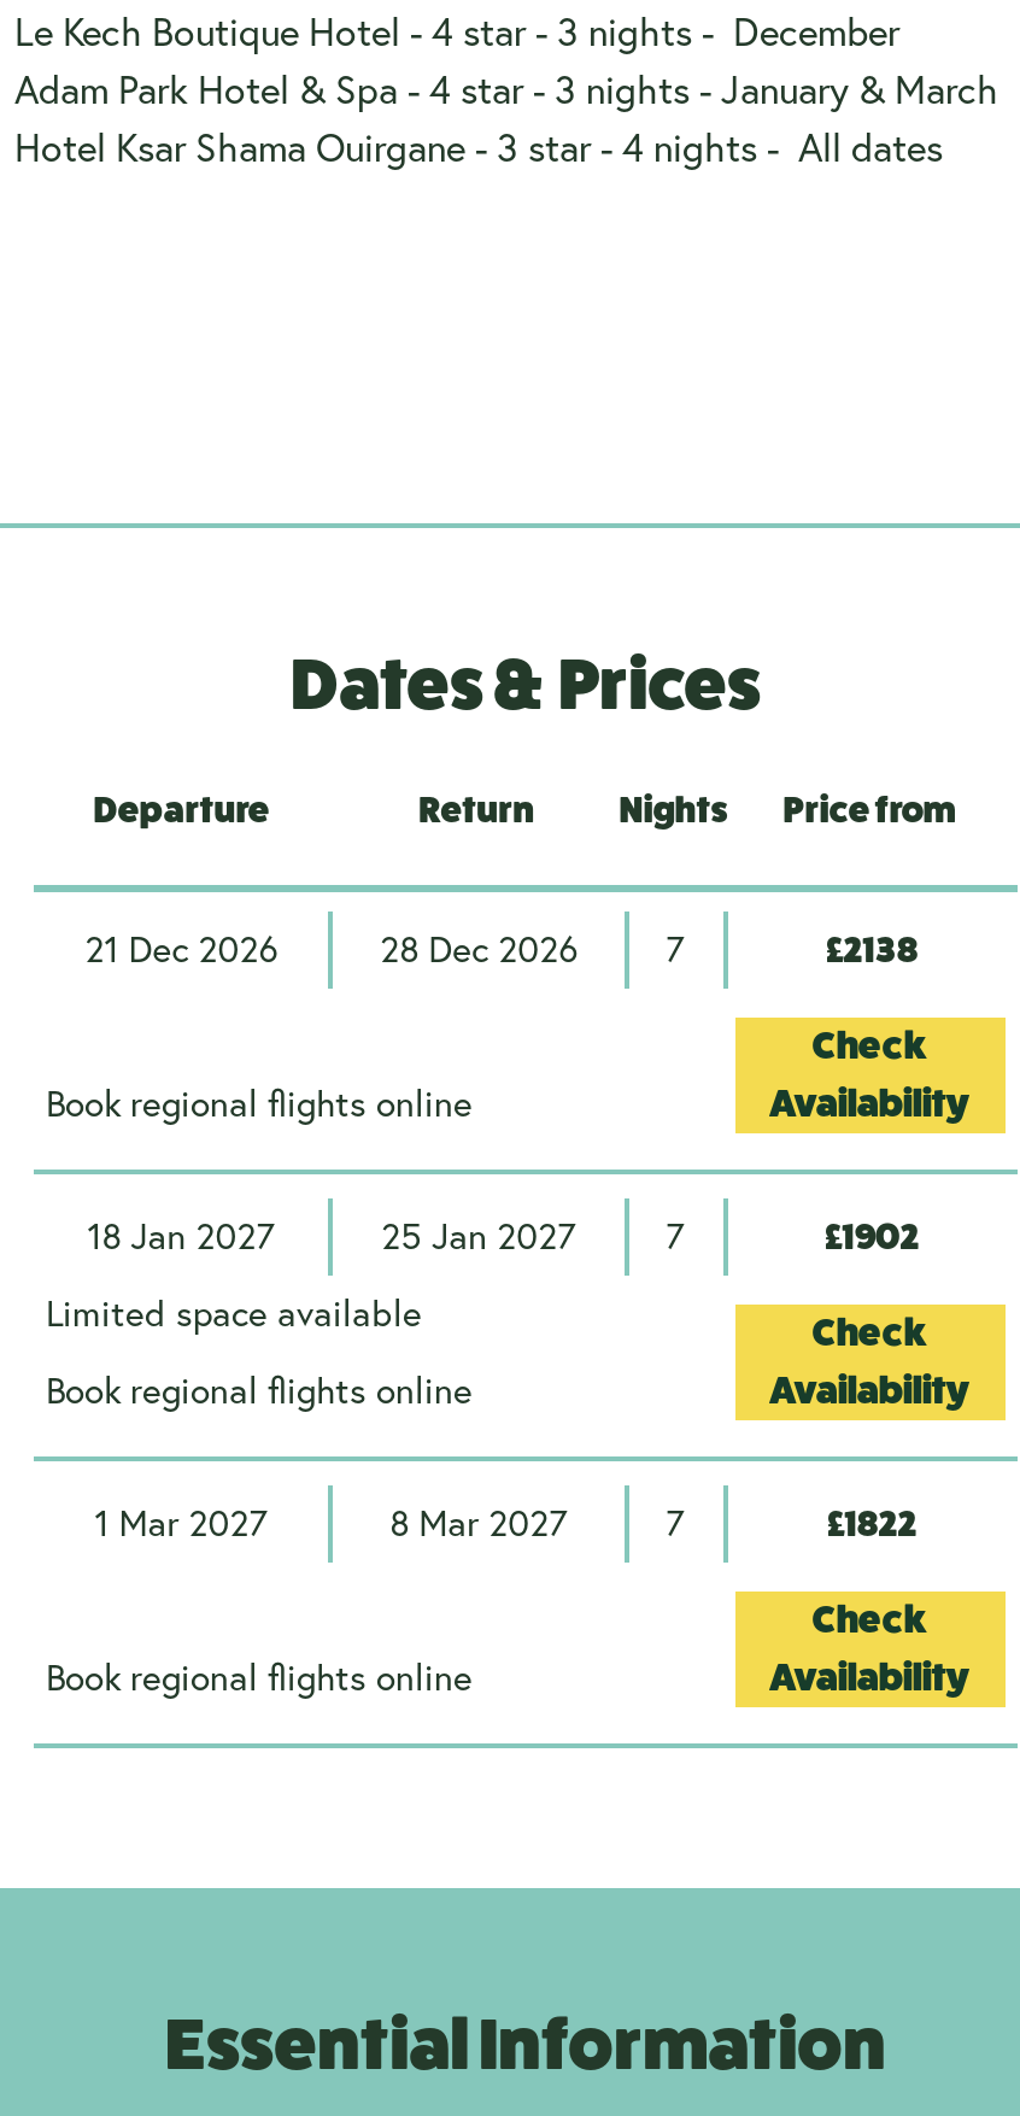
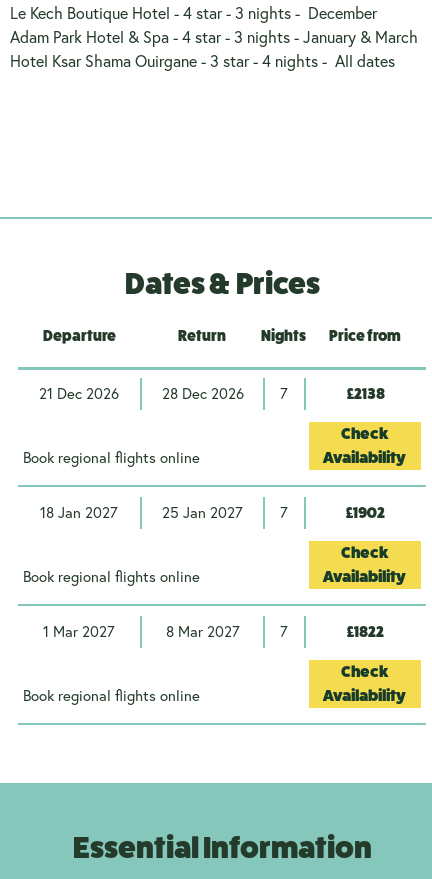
[46,1289,422,1335] Limited space available -> none

